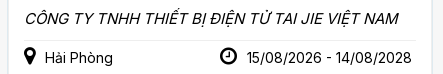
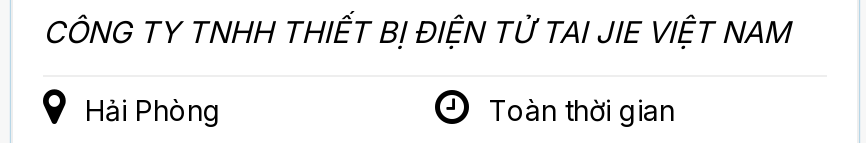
[247,49,412,66] 15/08/2026 - 14/08/2028 -> [489,93,675,127] Toàn thời gian

